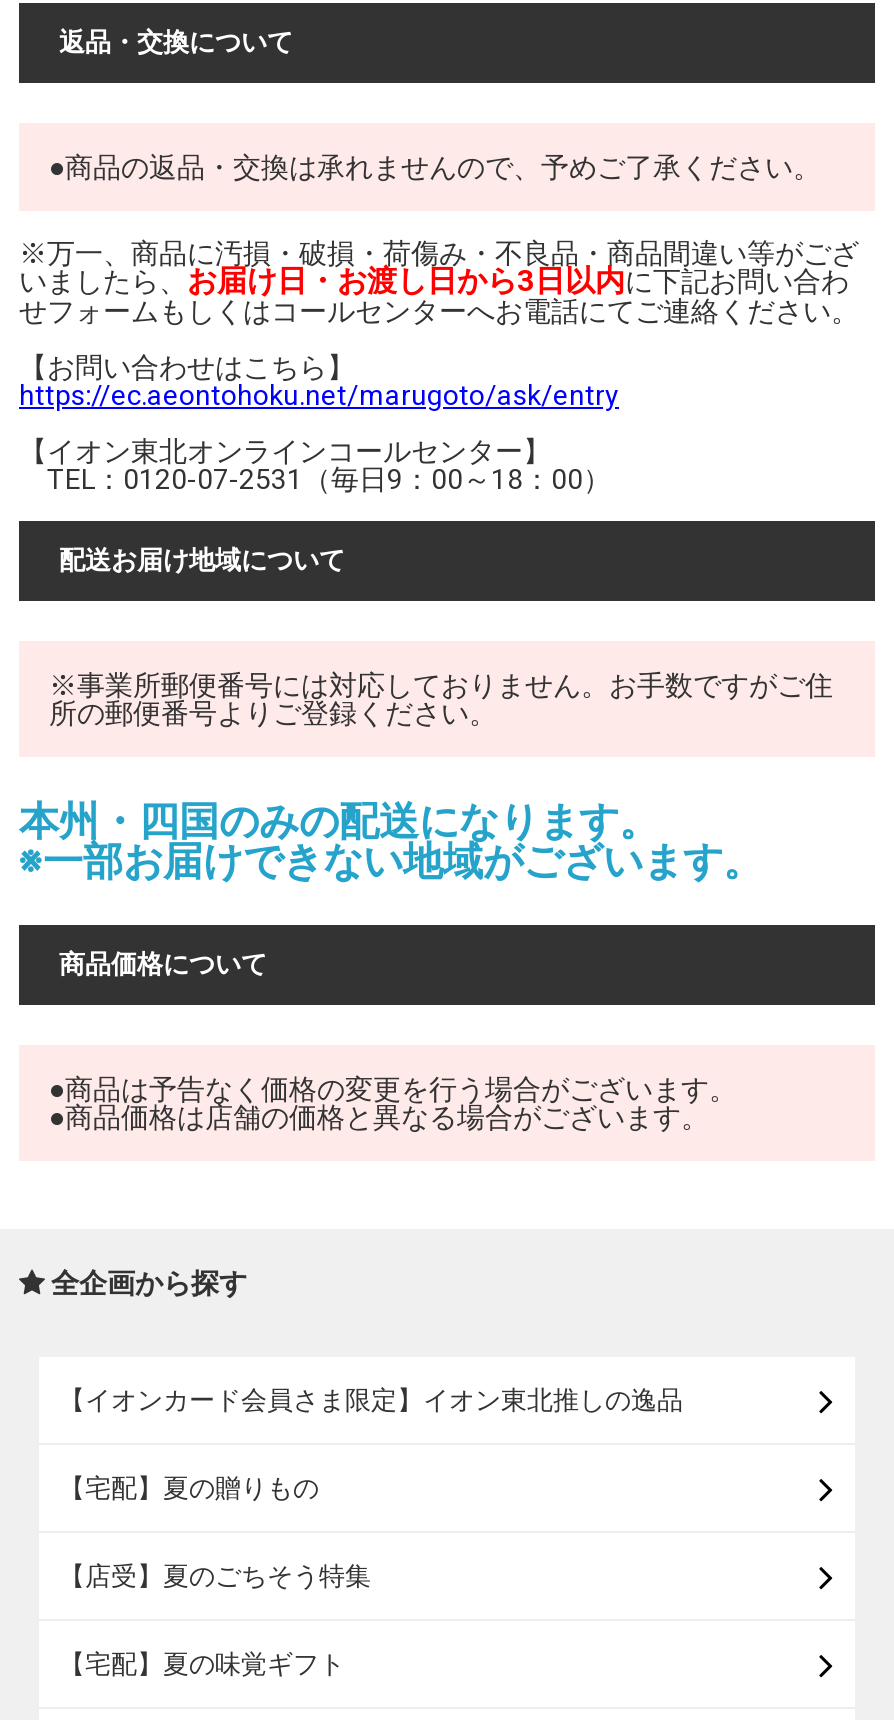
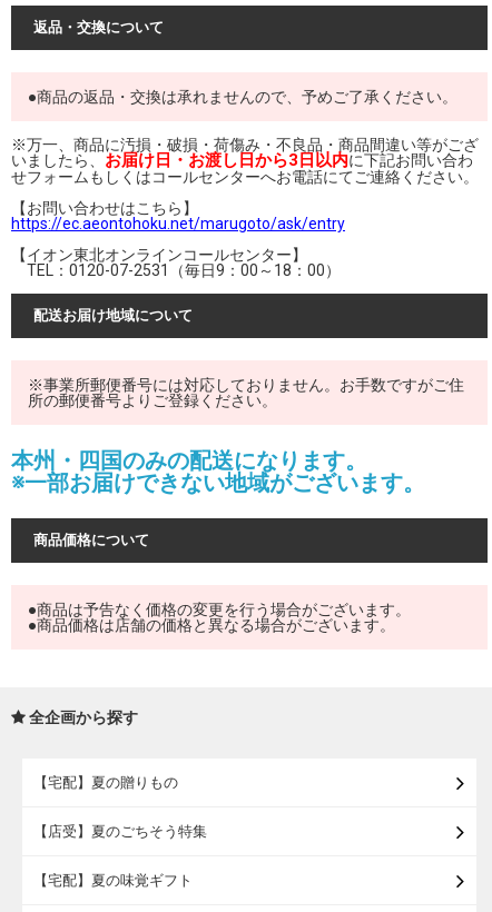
[59,1386,683,1416] 【イオンカード会員さま限定】イオン東北推しの逸品 -> none

